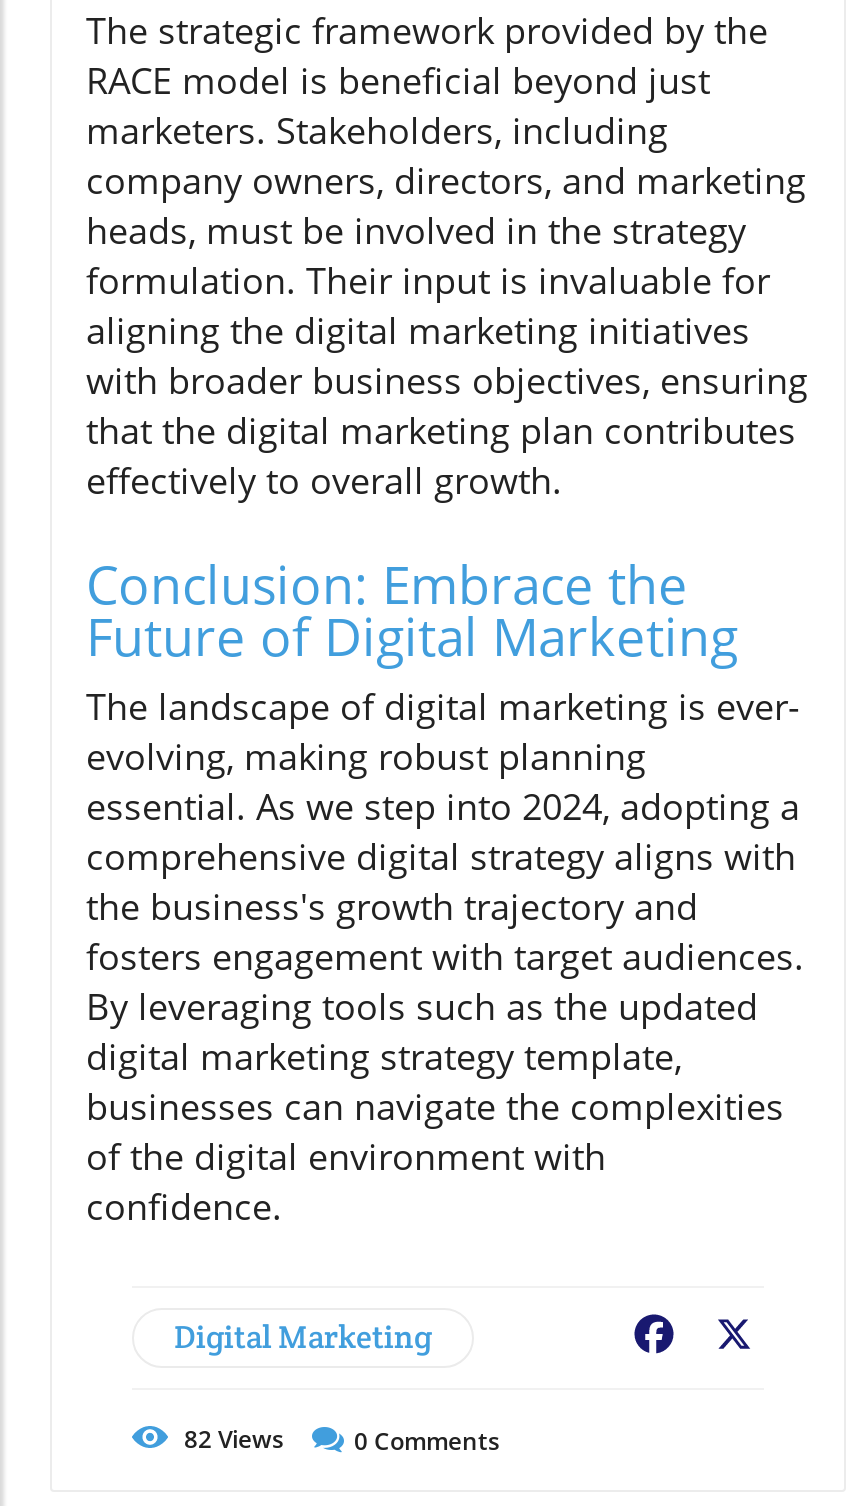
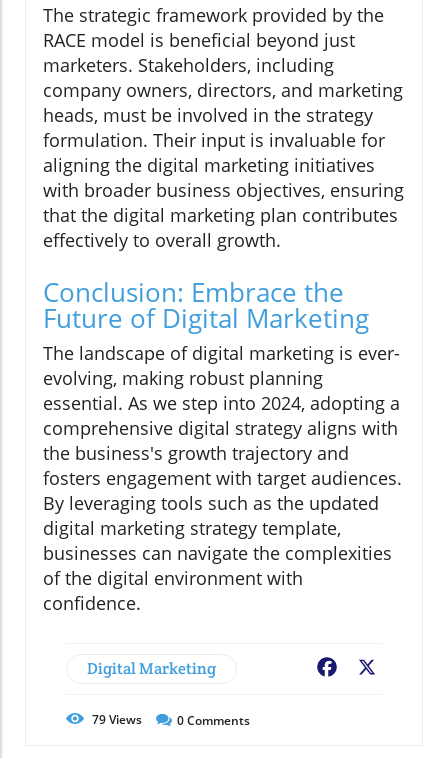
[184,1422,284,1456] 82 Views -> [92,711,142,728] 79 Views

